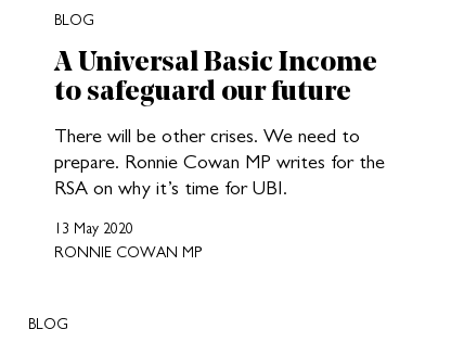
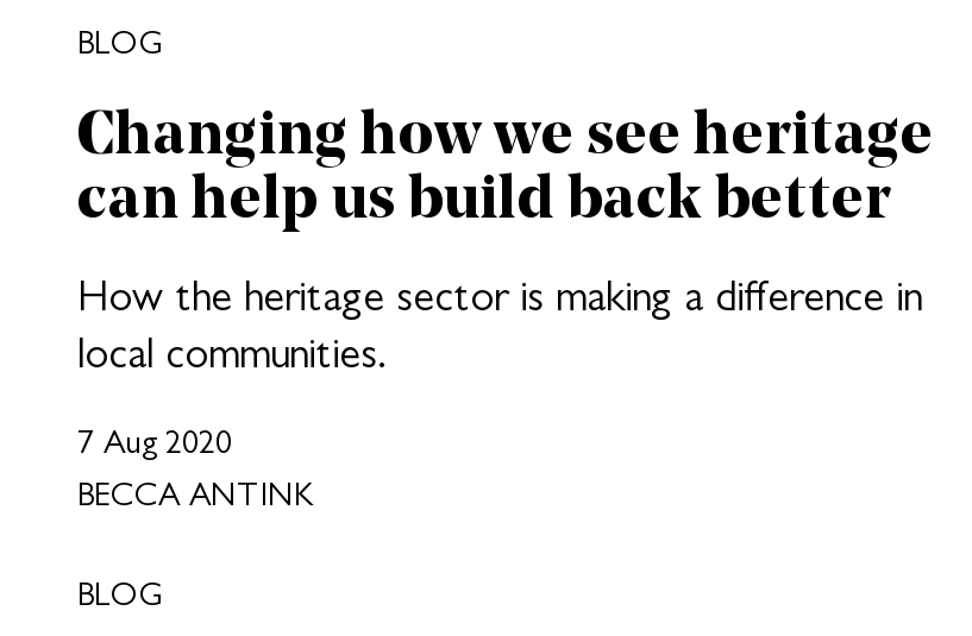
[54,43,377,107] A Universal Basic Income | to safeguard our future -> [77,93,934,233] Changing how we see heritage | can help us build back better
[54,124,385,198] There will be other crises. We need to | prepare. Ronnie Cowan MP writes for the | RSA on why it’s time for UBI. -> [77,271,922,376] How the heritage sector is making a difference in | local communities.
[54,219,203,260] 13 May 2020 | RONNIE COWAN MP -> [77,421,313,511] 7 Aug 2020 | BECCA ANTINK

